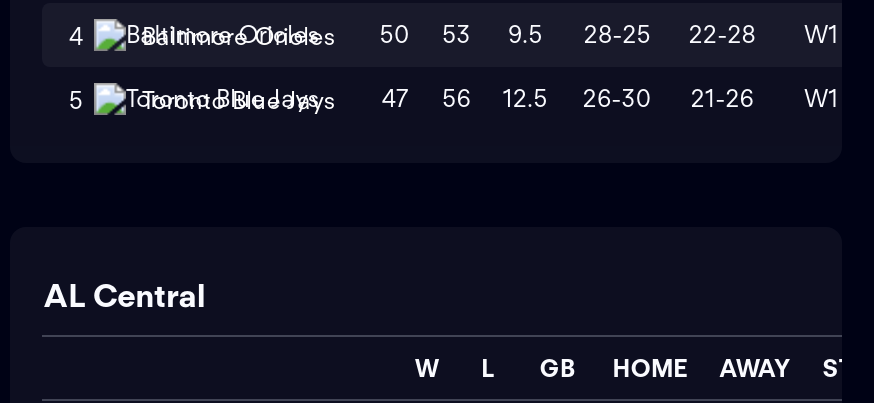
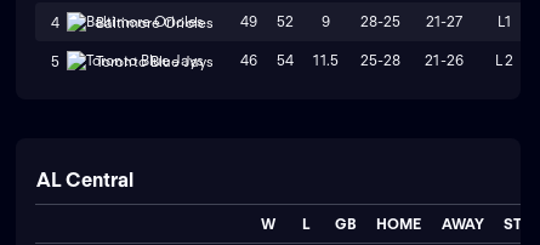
[380,19,410,49] 50 -> [240,12,258,30] 49
[442,19,471,49] 53 -> [277,12,294,30] 52
[508,19,543,49] 9.5 -> [322,12,330,30] 9
[689,19,838,49] 22-28 | W1 -> [426,12,511,30] 21-27 | L1
[382,83,408,113] 47 -> [240,51,258,69] 46
[442,83,471,113] 56 -> [277,51,294,69] 54
[503,83,548,113] 12.5 -> [314,51,338,69] 11.5
[583,83,652,113] 26-30 -> [360,51,401,69] 25-28
[804,83,838,113] W1 -> [496,51,513,69] L2

